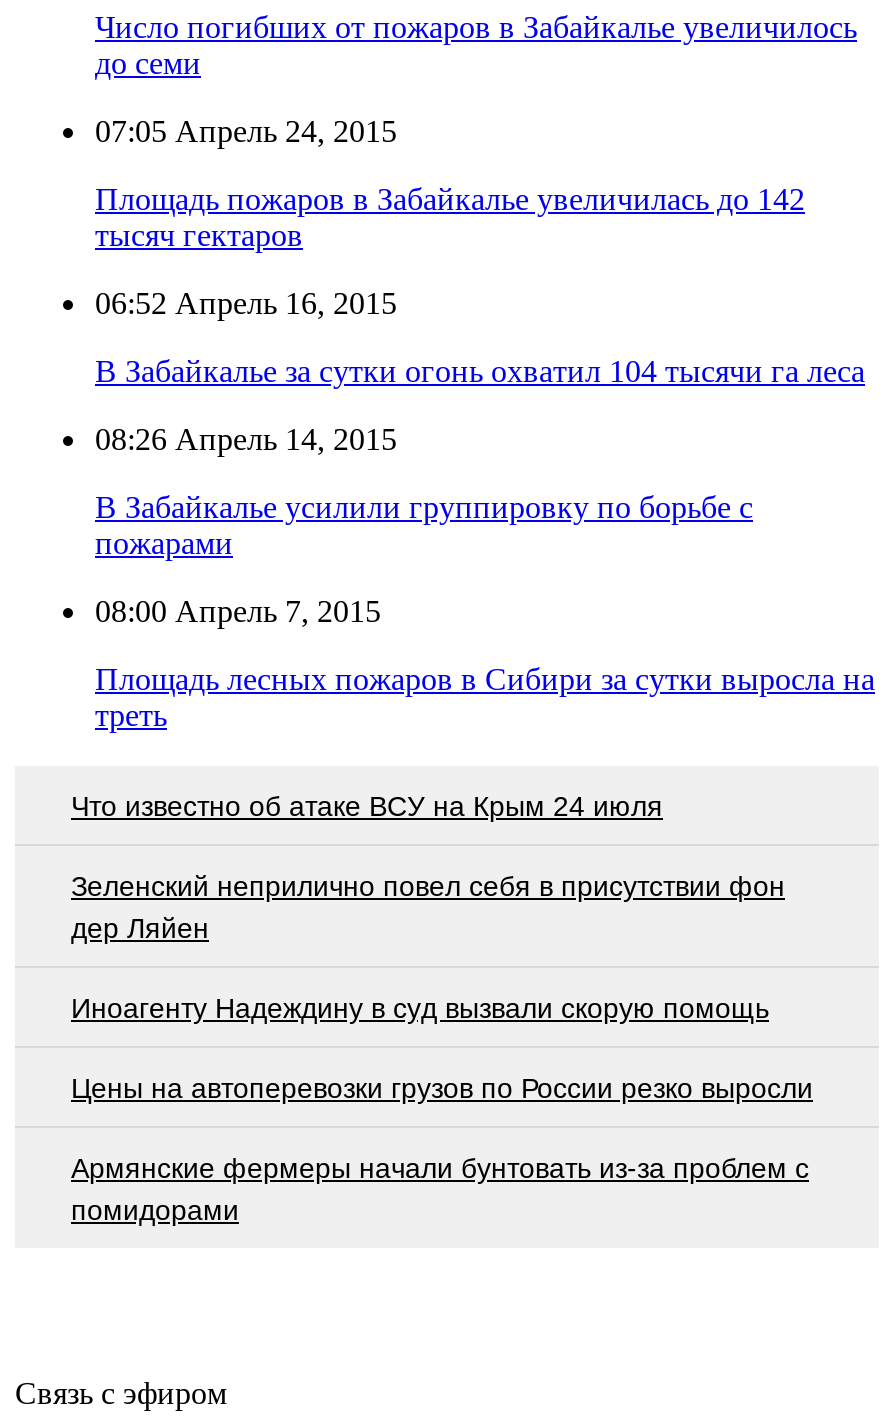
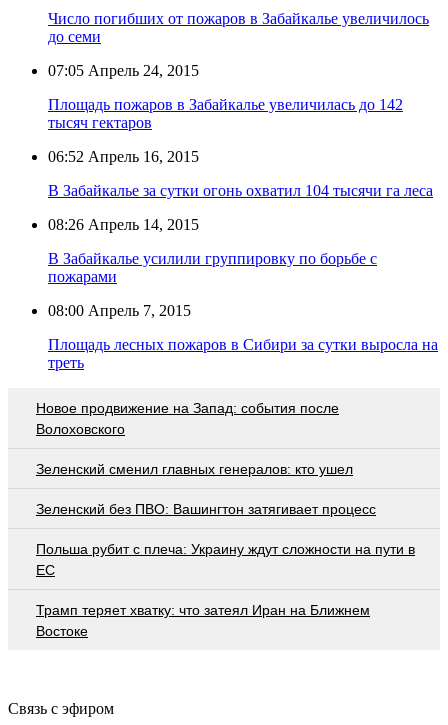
[71,790,663,822] Что известно об атаке ВСУ на Крым 24 июля -> [36,400,339,437] Новое продвижение на Запад: события после | Волоховского
[71,870,785,944] Зеленский неприлично повел cебя в присутствии фон | дер Ляйен -> [36,461,353,477] Зеленский сменил главных генералов: кто ушел
[71,992,769,1024] Иноагенту Надеждину в суд вызвали скорую помощь -> [36,501,376,517] Зеленский без ПВО: Вашингтон затягивает процесс
[71,1072,813,1104] Цены на автоперевозки грузов по России резко выросли -> [36,541,415,578] Польша рубит с плеча: Украину ждут сложности на пути в | ЕС
[71,1152,809,1226] Армянские фермеры начали бунтовать из-за проблем с | помидорами -> [36,602,370,639] Трамп теряет хватку: что затеял Иран на Ближнем | Востоке

